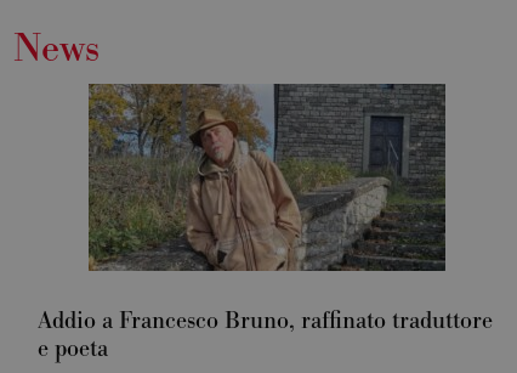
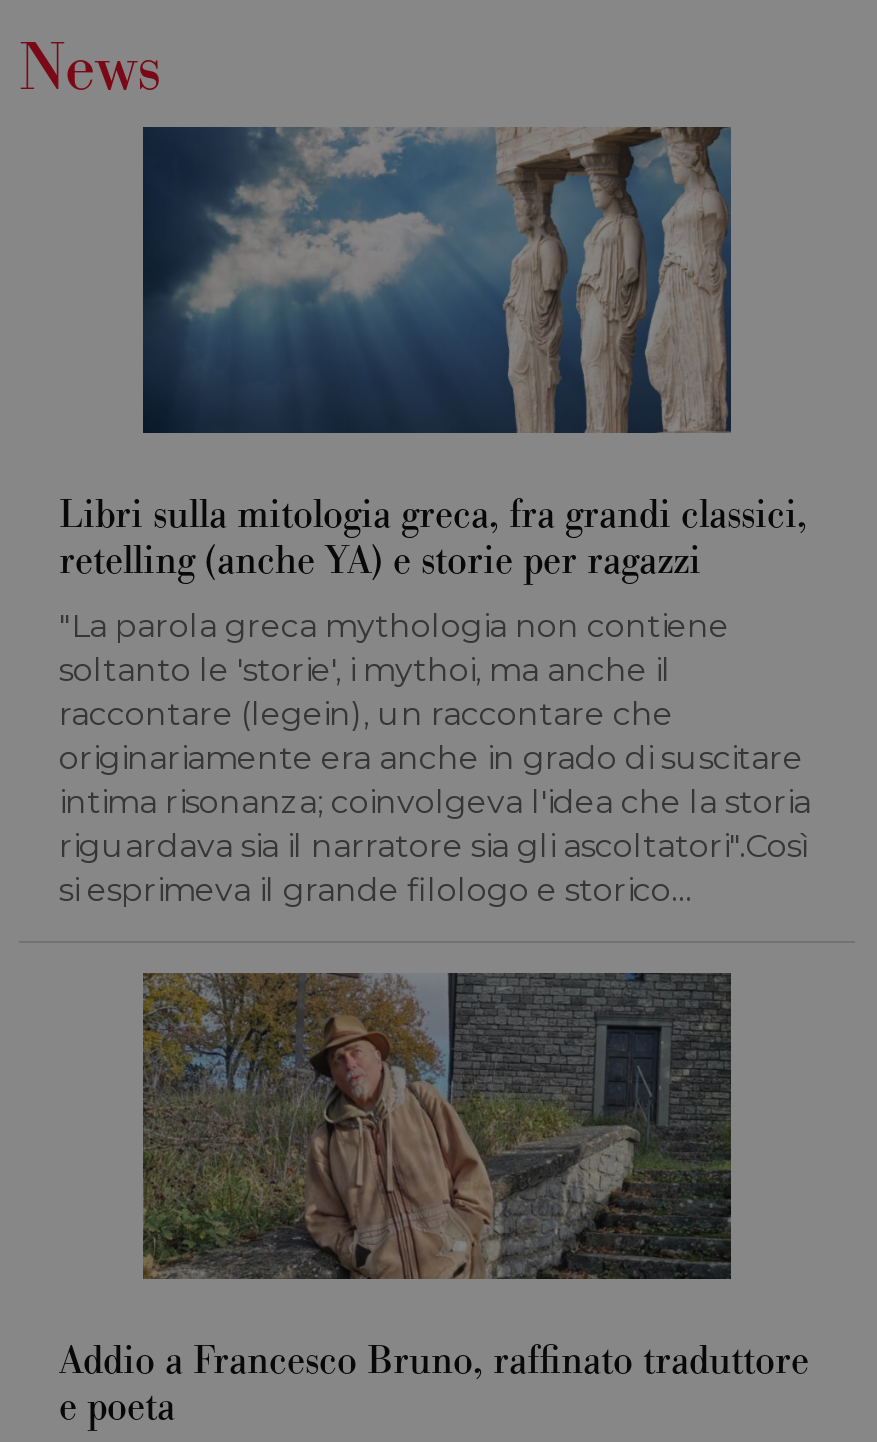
none -> [59,125,811,909] [image] | Libri sulla mitologia greca, fra grandi classici, | retelling (anche YA) e storie per ragazzi | "La parola greca mythologia non contiene | soltanto le 'storie', i mythoi, ma anche il | raccontare (legein), un raccontare che | originariamente era anche in grado di suscitare | intima risonanza; coinvolgeva l'idea che la storia | riguardava sia il narratore sia gli ascoltatori".Così | si esprimeva il grande filologo e storico…

